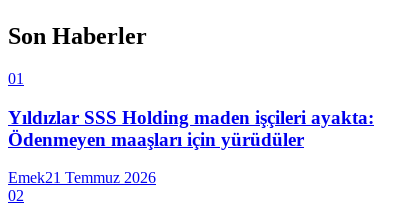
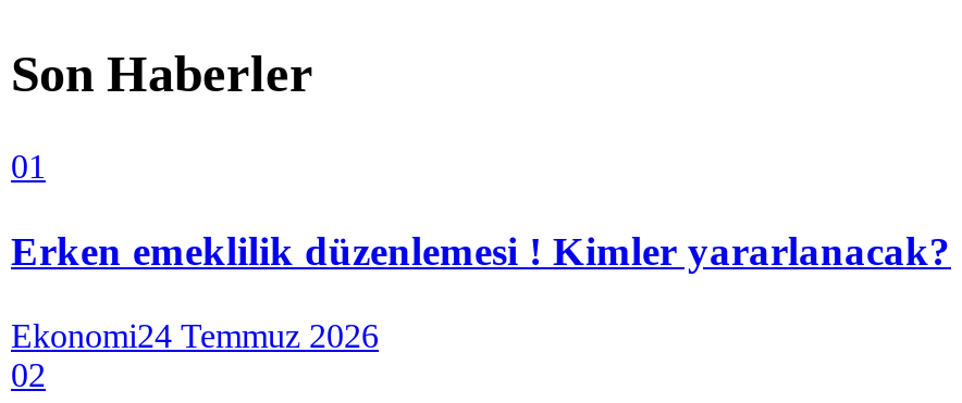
[8,106,374,149] Yıldızlar SSS Holding maden işçileri ayakta: | Ödenmeyen maaşları için yürüdüler -> [11,228,951,274] Erken emeklilik düzenlemesi ! Kimler yararlanacak?
[8,169,156,186] Emek21 Temmuz 2026 -> [11,317,379,353] Ekonomi24 Temmuz 2026

